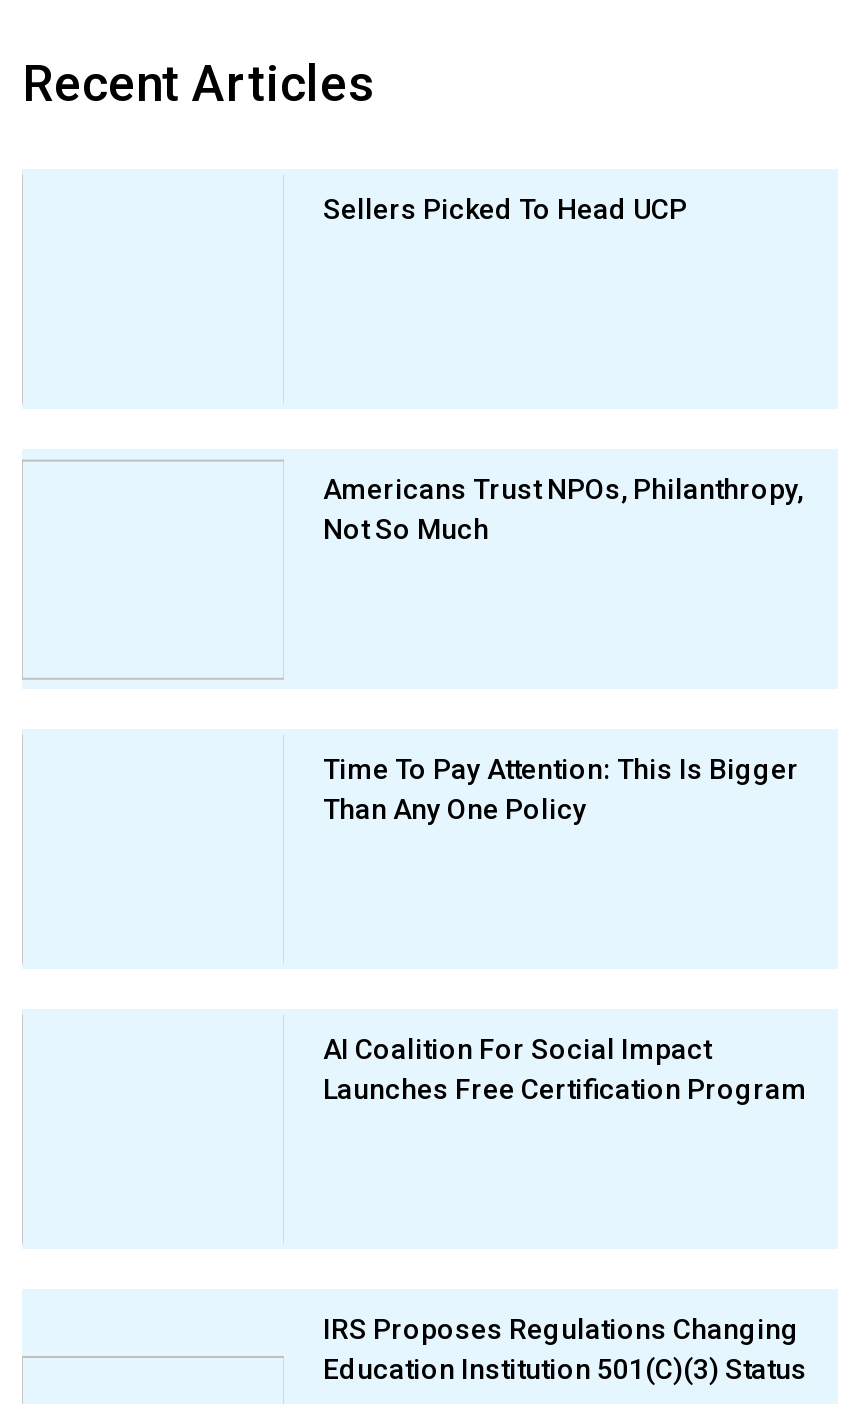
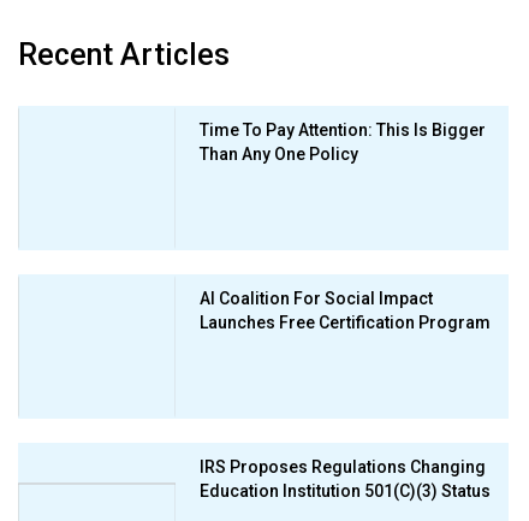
[323,193,687,225] Sellers Picked To Head UCP -> none
[323,473,803,545] Americans Trust NPOs, Philanthropy, | Not So Much -> none

